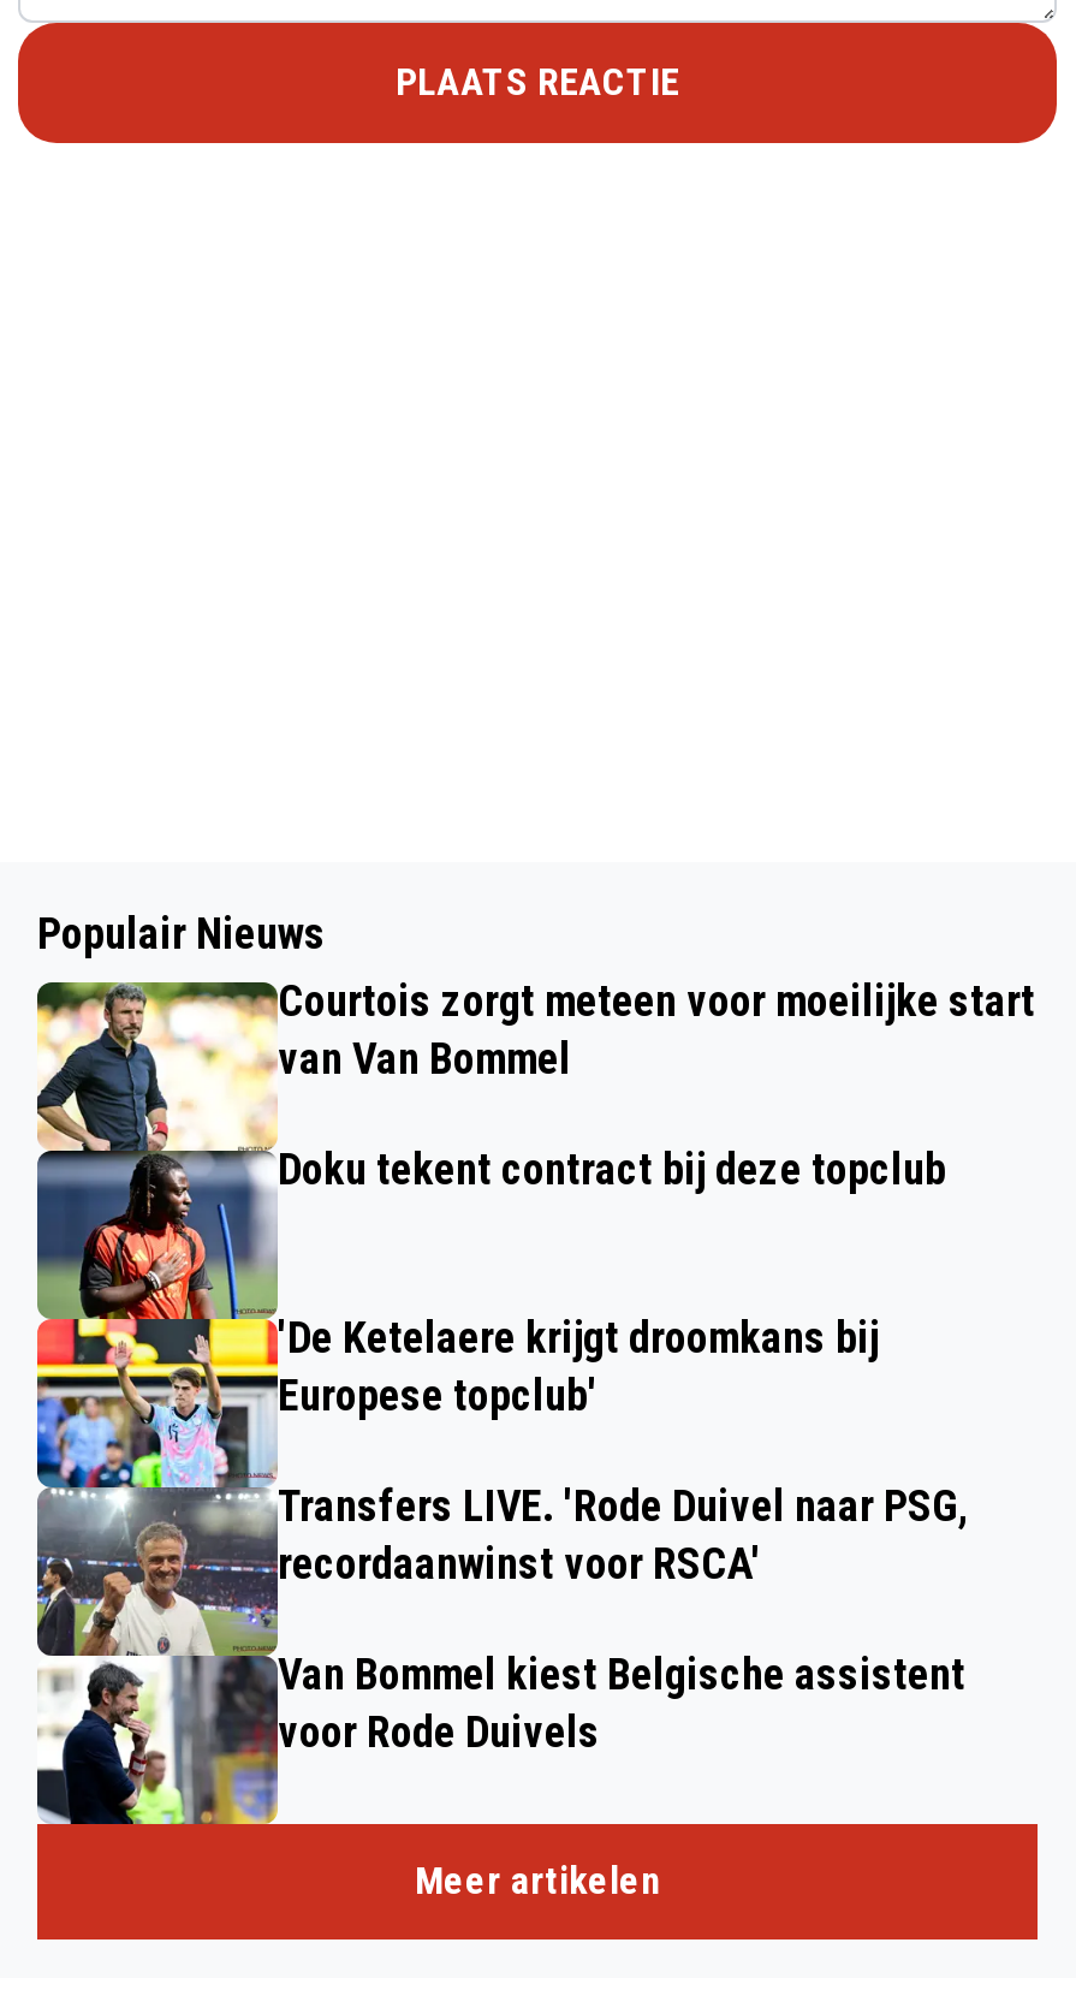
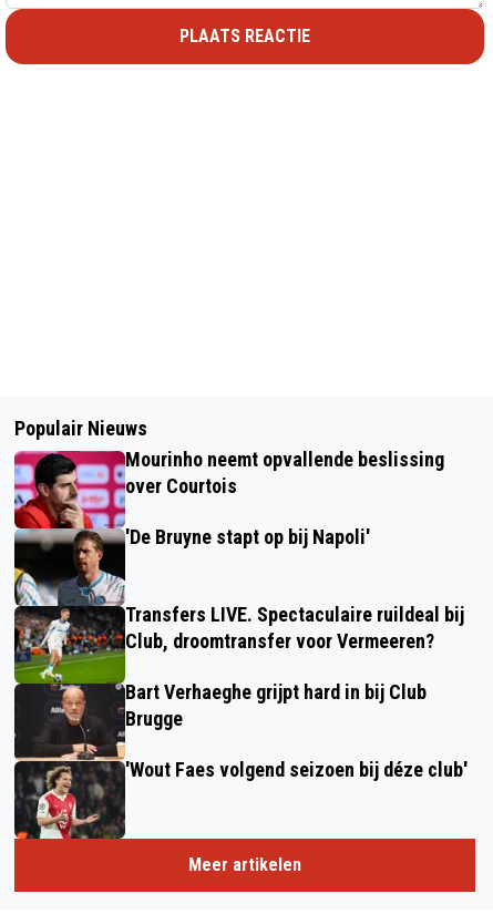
[35,975,1035,1826] [image] | Courtois zorgt meteen voor moeilijke start | van Van Bommel -> [13,448,444,840] [image] | Mourinho neemt opvallende beslissing | over Courtois
[278,1143,946,1194] Doku tekent contract bij deze topclub -> [125,525,370,548] 'De Bruyne stapt op bij Napoli'
[278,1312,879,1420] 'De Ketelaere krijgt droomkans bij | Europese topclub' -> [125,603,464,653] Transfers LIVE. Spectaculaire ruildeal bij | Club, droomtransfer voor Vermeeren?
[278,1480,970,1588] Transfers LIVE. 'Rode Duivel naar PSG, | recordaanwinst voor RSCA' -> [125,680,427,730] Bart Verhaeghe grijpt hard in bij Club | Brugge
[278,1649,965,1757] Van Bommel kiest Belgische assistent | voor Rode Duivels -> [125,758,468,781] 'Wout Faes volgend seizoen bij déze club'

